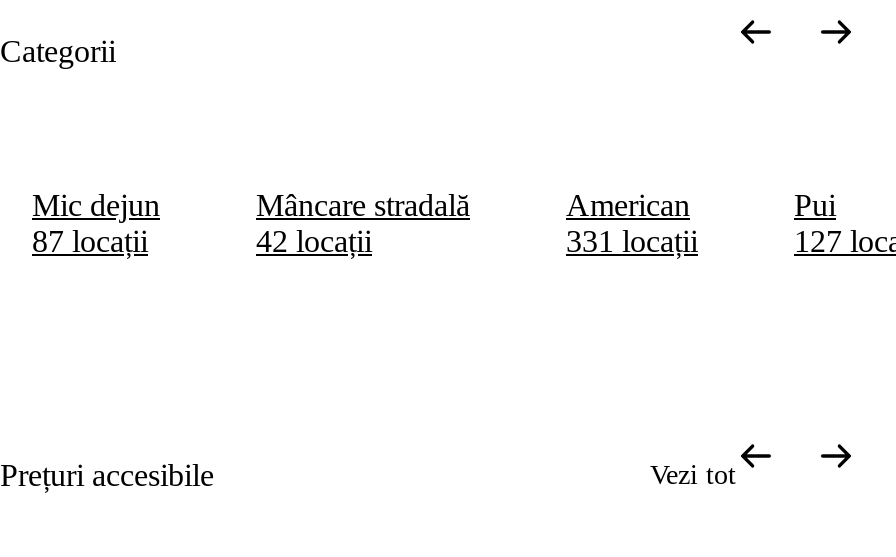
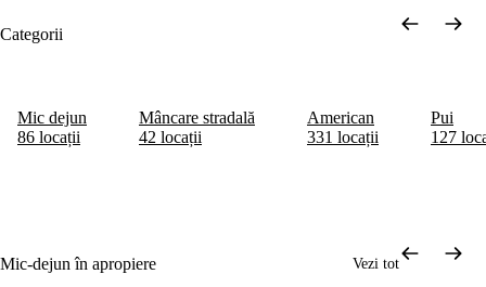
[32,224,148,258] 87 locații -> [17,128,80,146] 86 locații
[0,458,214,492] Prețuri accesibile -> [0,255,156,273] Mic-dejun în apropiere

